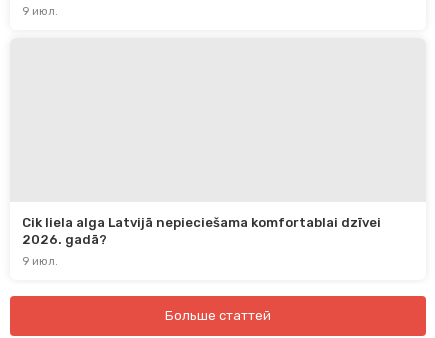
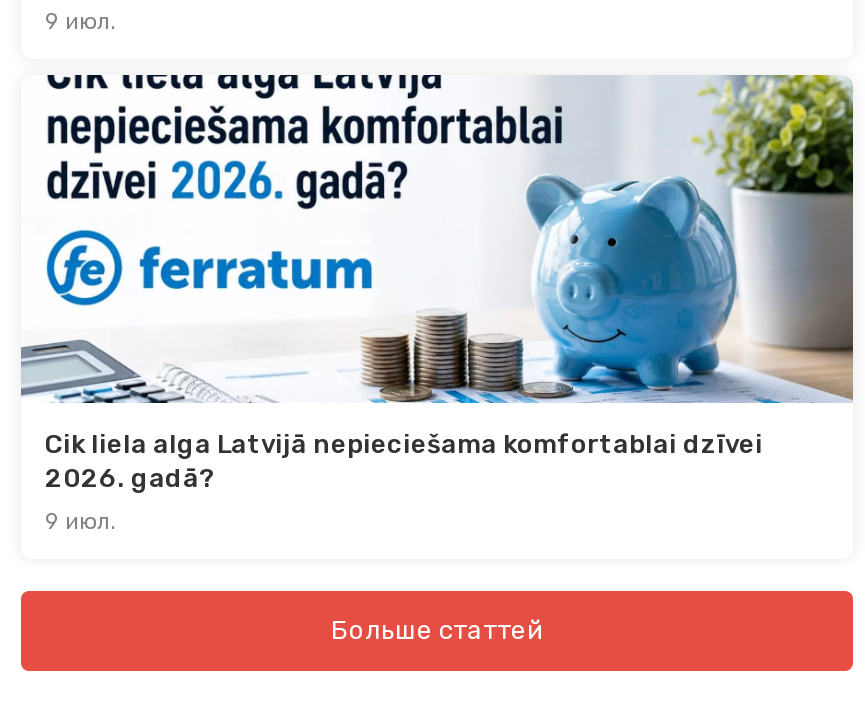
none -> [19,73,855,405] [image]

